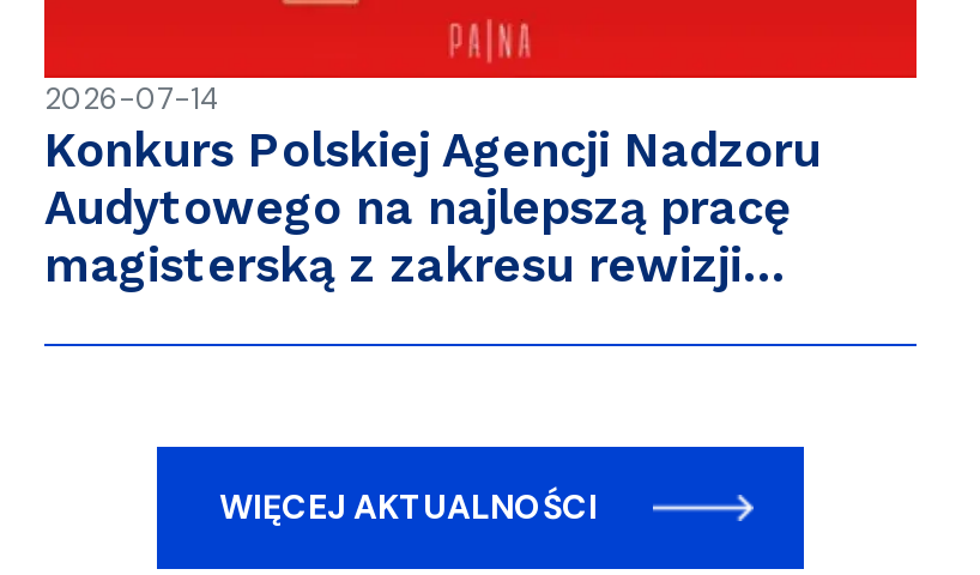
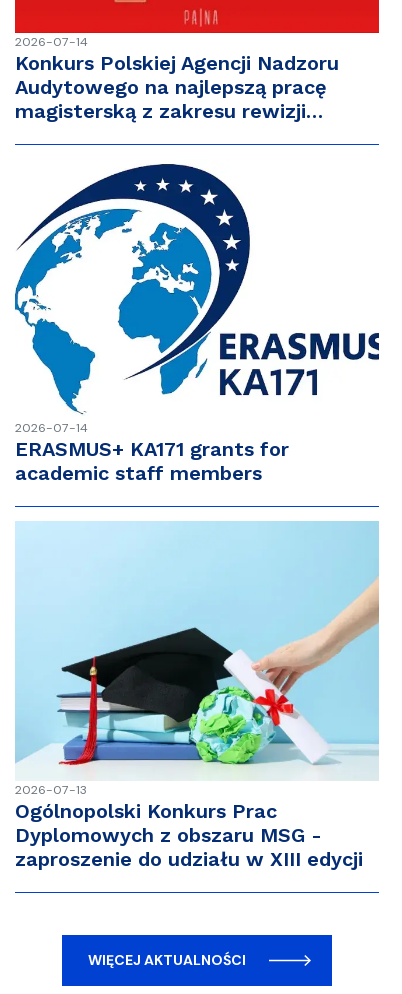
none -> [14,163,380,485] [image] | 2026-07-14 | ERASMUS+ KA171 grants for | academic staff members
none -> [15,521,379,871] [image] | 2026-07-13 | Ogólnopolski Konkurs Prac | Dyplomowych z obszaru MSG - | zaproszenie do udziału w XIII edycji

